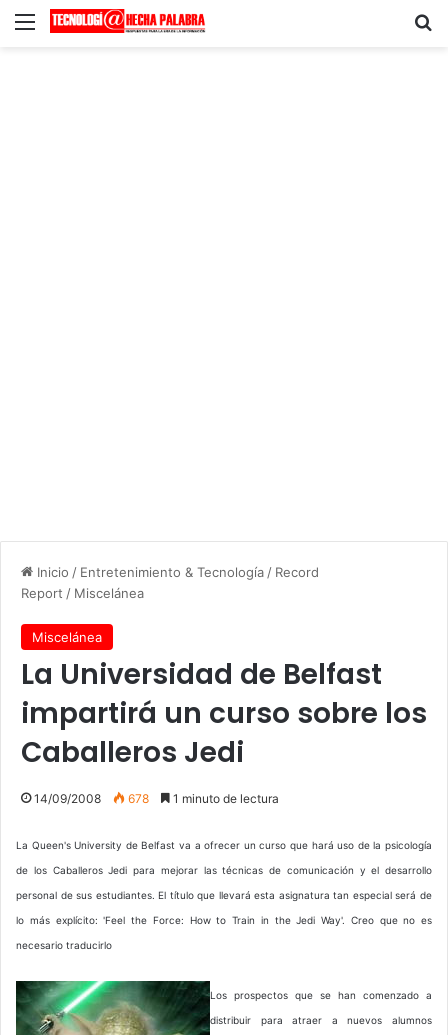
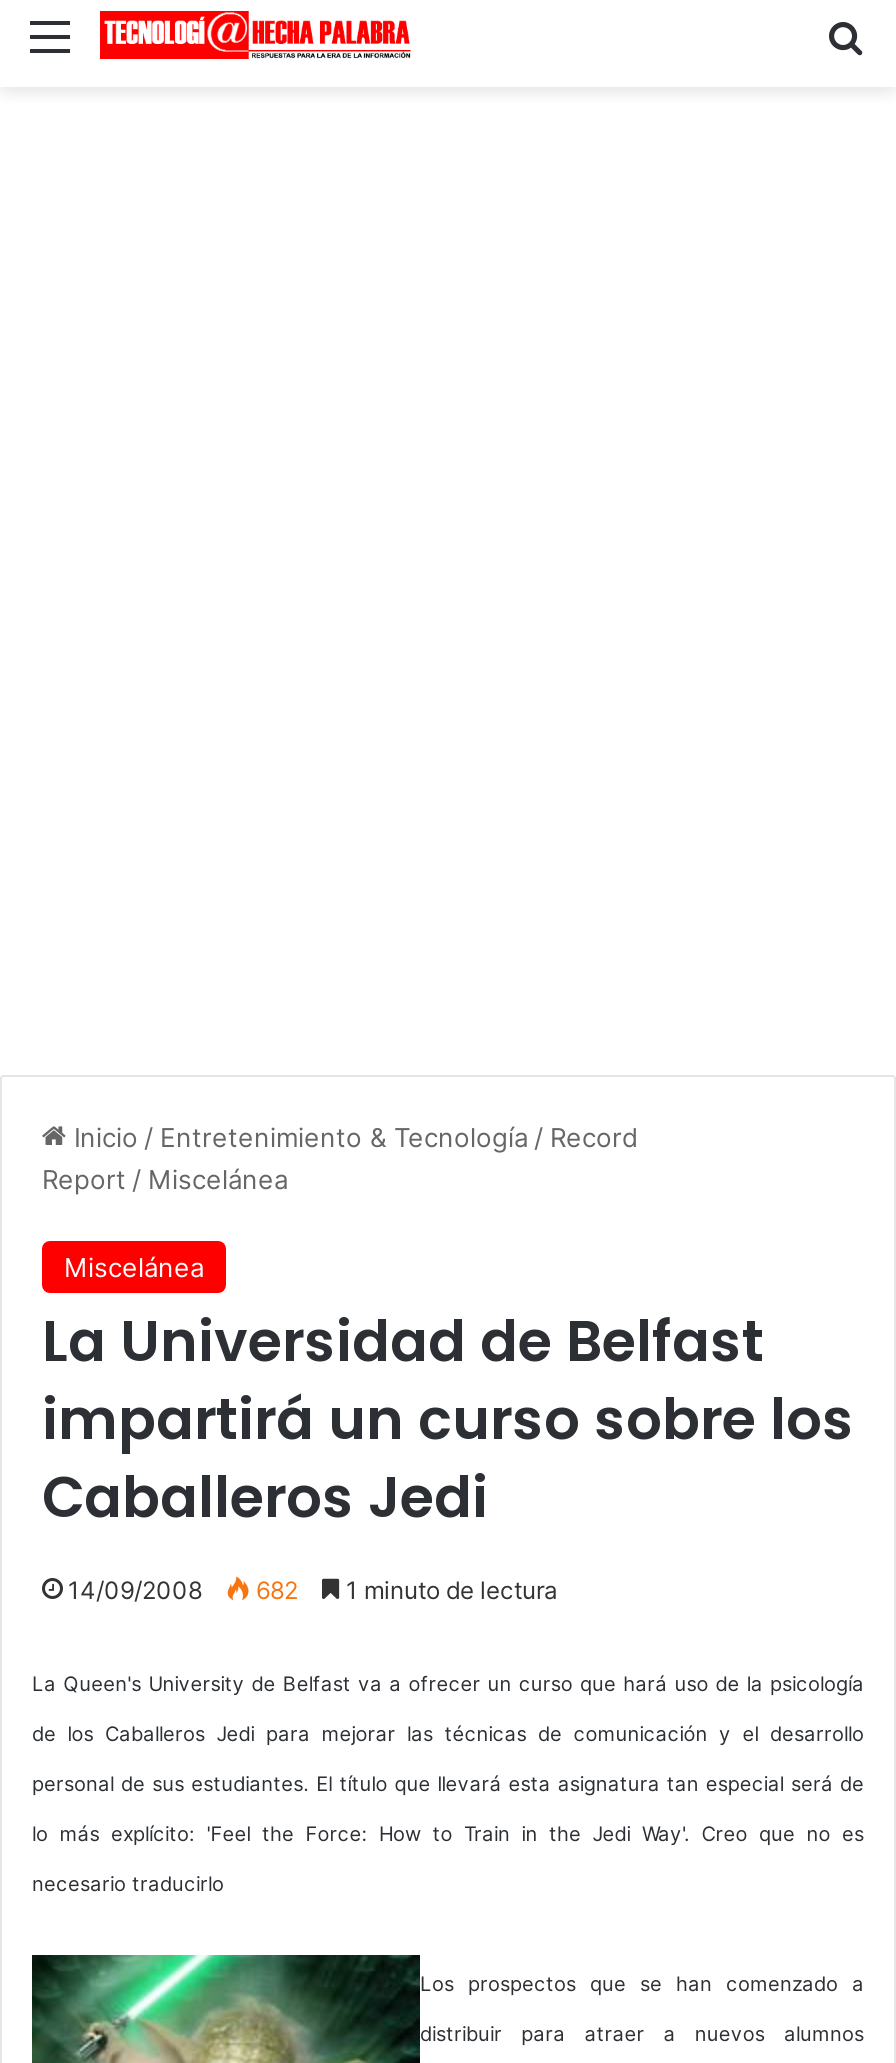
[34,791,279,806] 14/09/2008 678 1 minuto de lectura -> [68,1575,558,1605] 14/09/2008 682 1 minuto de lectura

